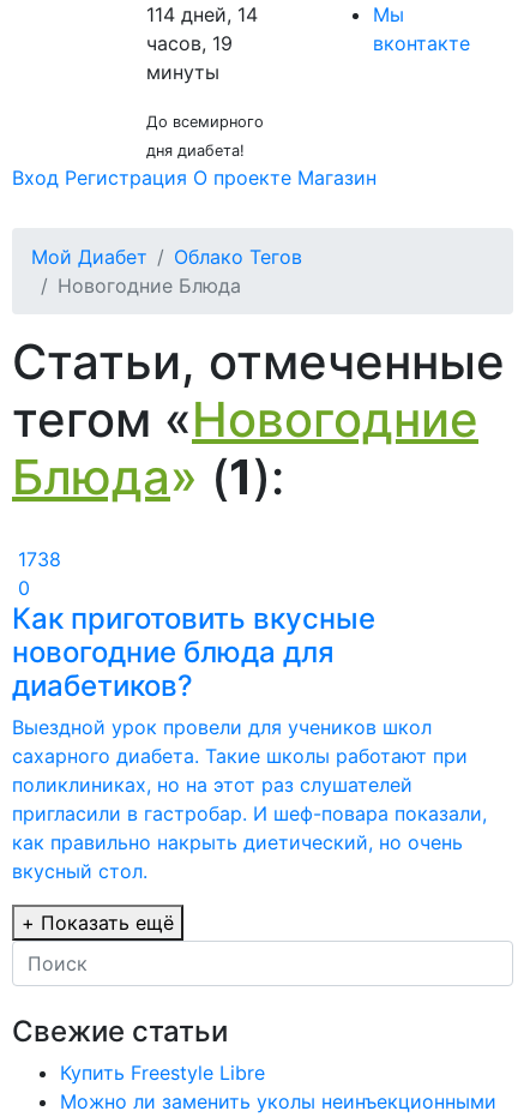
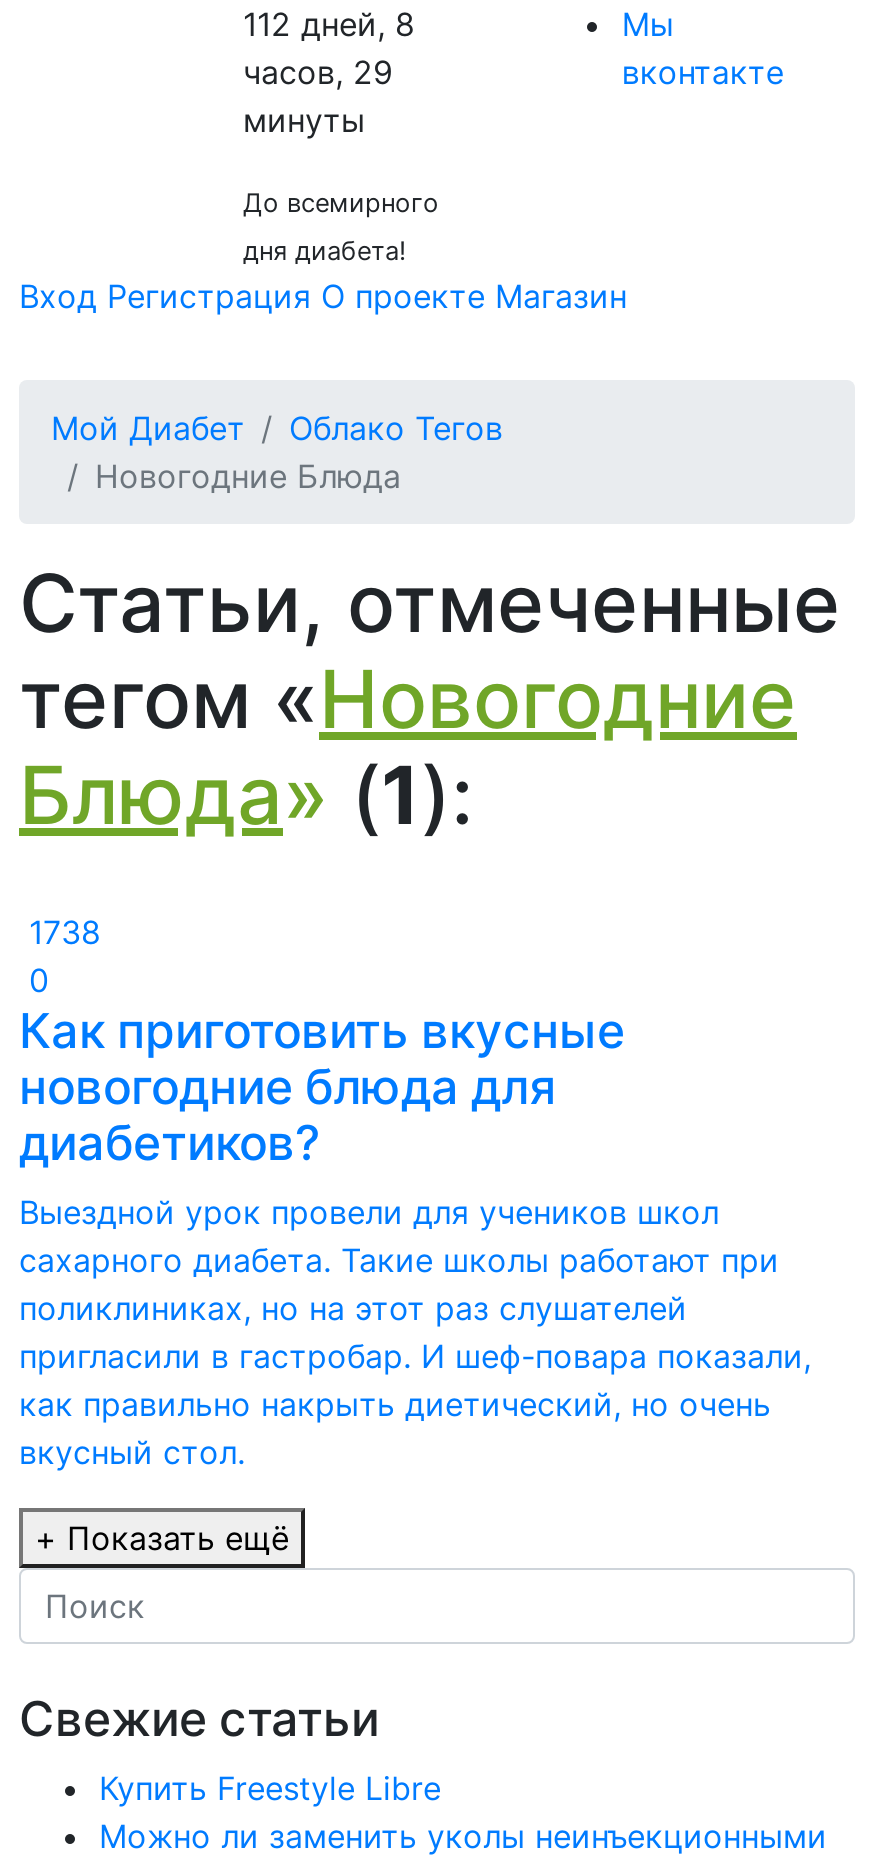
[146,2,258,26] 114 дней, 14 -> [243,4,415,44] 112 дней, 8
[146,31,233,55] часов, 19 -> [243,52,393,92] часов, 29

